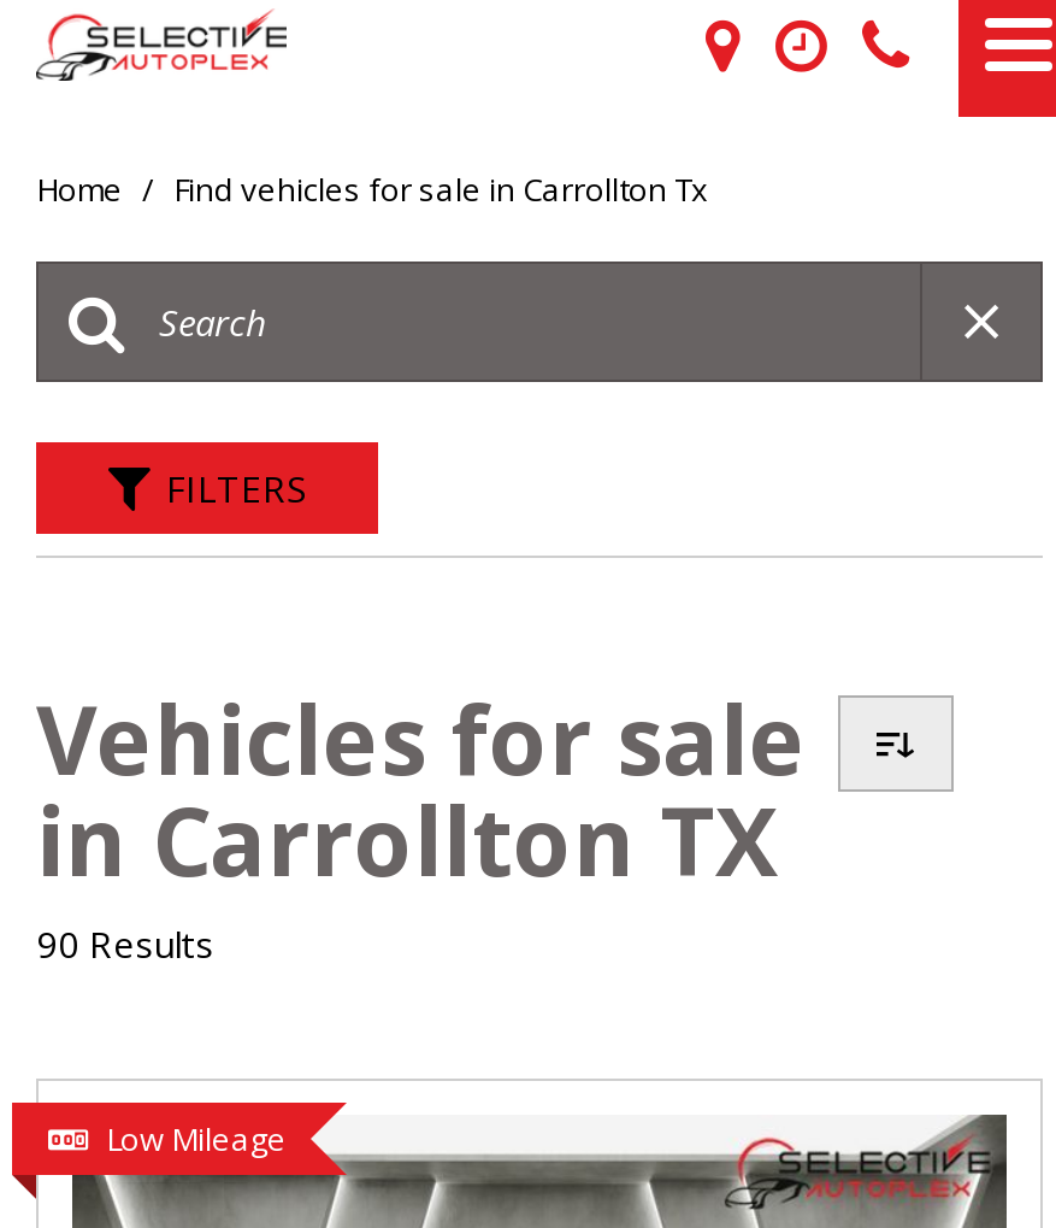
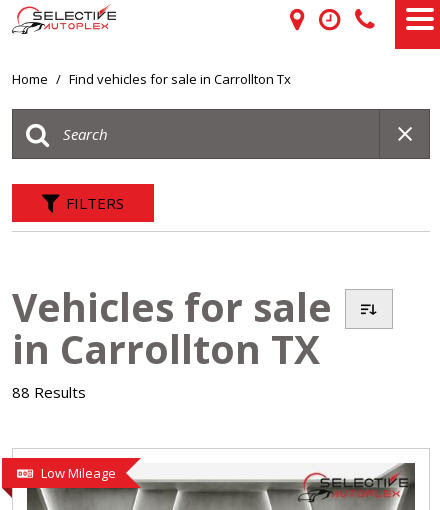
[36,919,214,968] 90 Results -> [12,382,86,402] 88 Results

